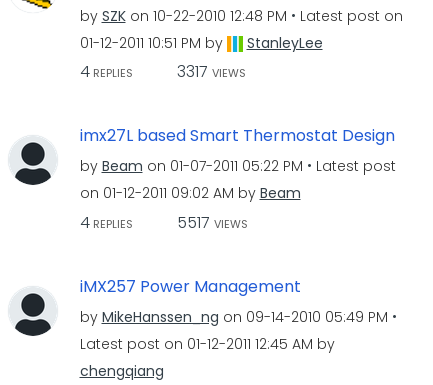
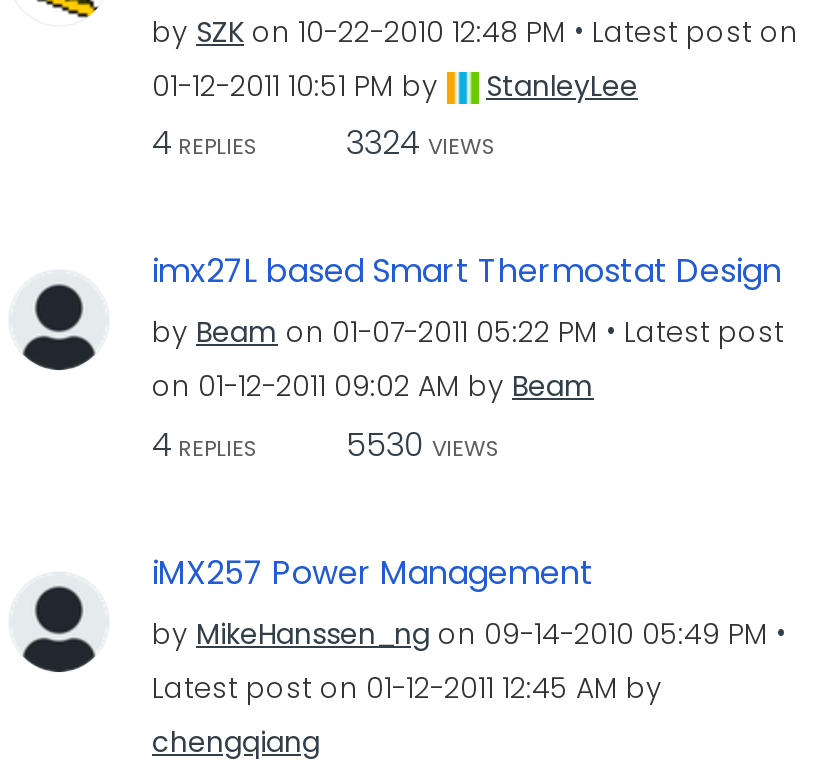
[79,60,245,83] 4 REPLIES 3317 VIEWS -> [152,120,496,166] 4 REPLIES 3324 VIEWS
[79,210,247,233] 4 REPLIES 5517 VIEWS -> [152,421,500,467] 4 REPLIES 5530 VIEWS

